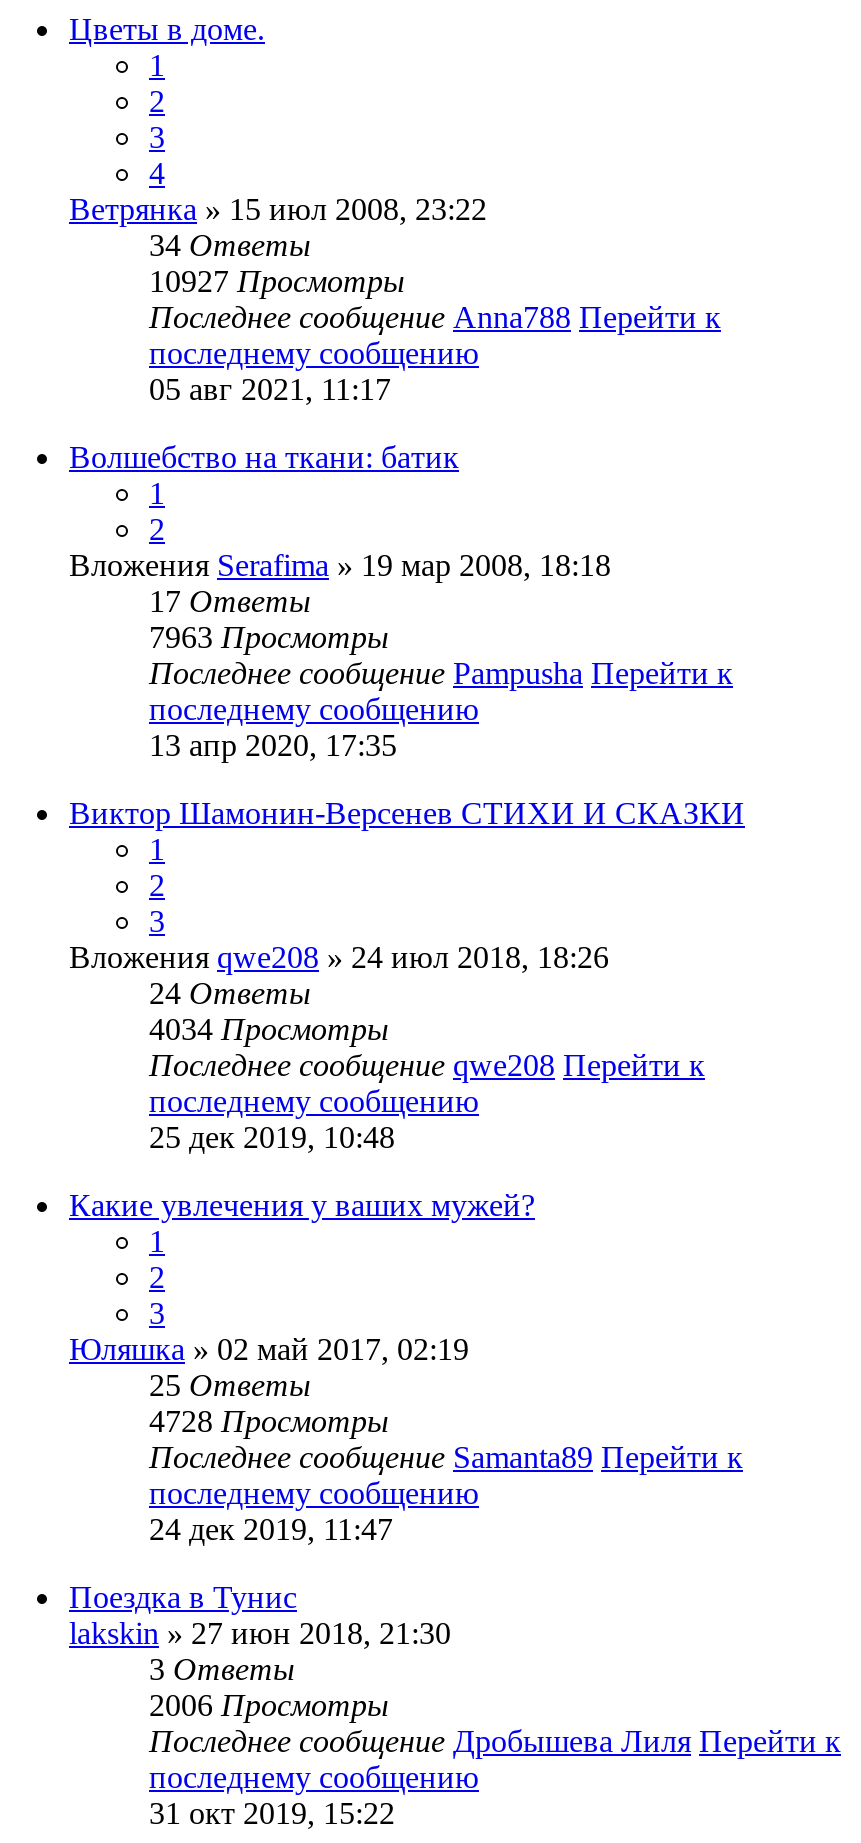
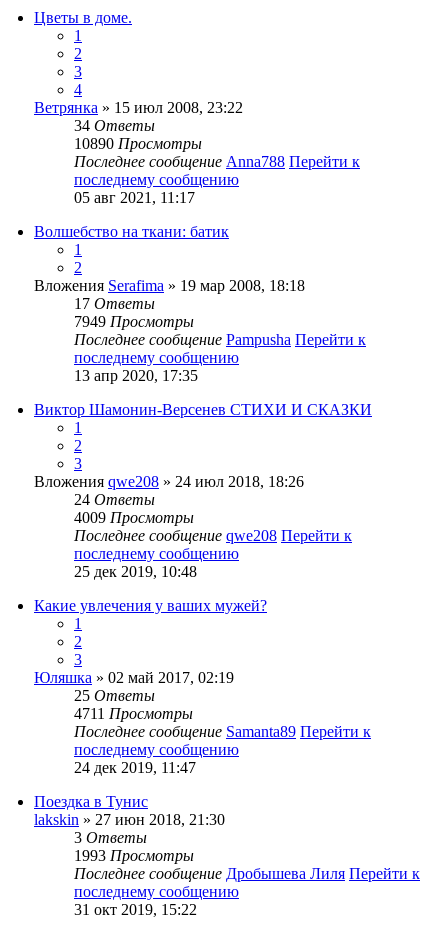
[149,264,405,298] 10927 Просмотры -> [74,135,202,152] 10890 Просмотры
[149,620,389,654] 7963 Просмотры -> [74,313,194,330] 7949 Просмотры
[149,1012,389,1046] 4034 Просмотры -> [74,509,194,526] 4009 Просмотры
[149,1404,389,1438] 4728 Просмотры -> [74,705,193,722] 4711 Просмотры
[149,1688,389,1722] 2006 Просмотры -> [74,847,194,864] 1993 Просмотры

